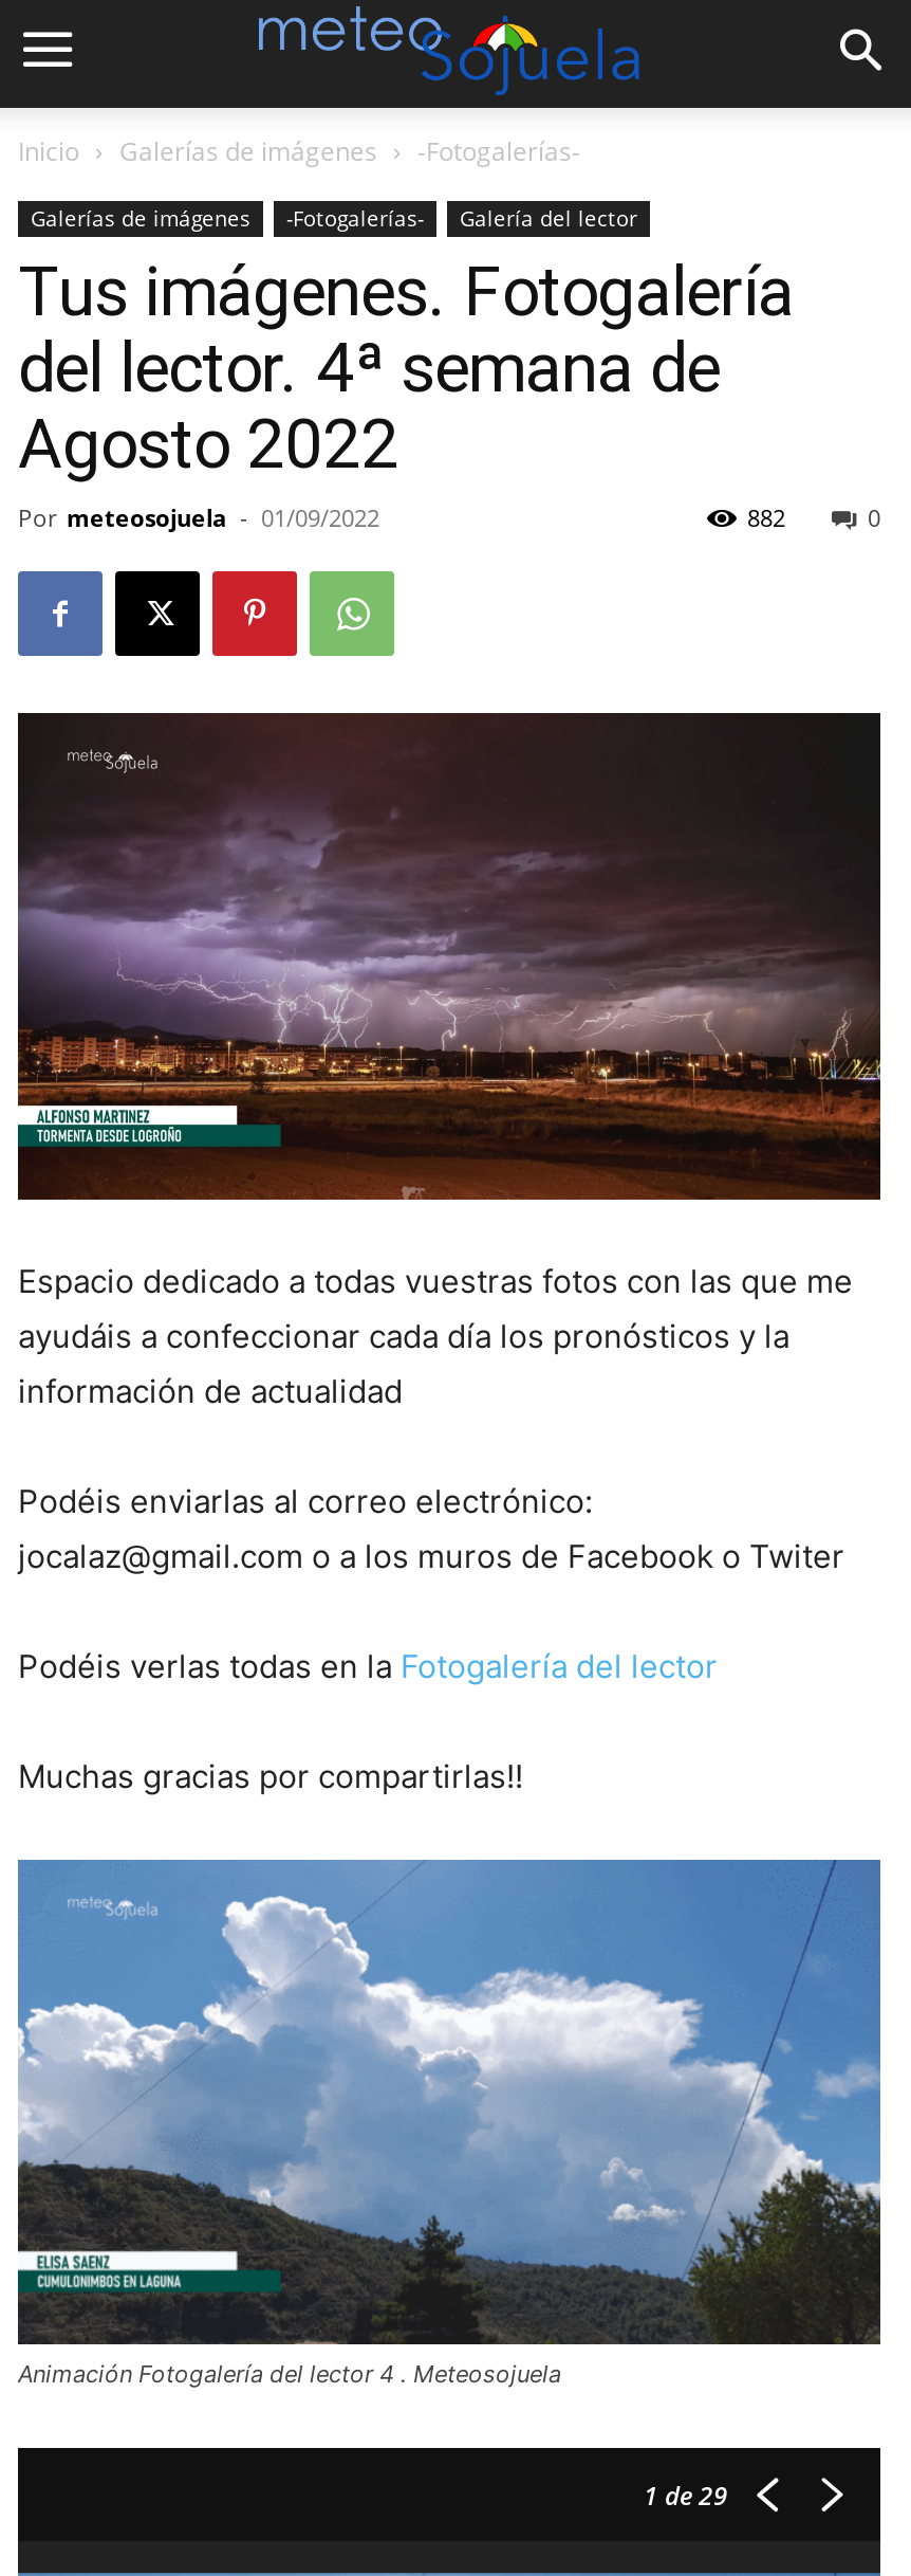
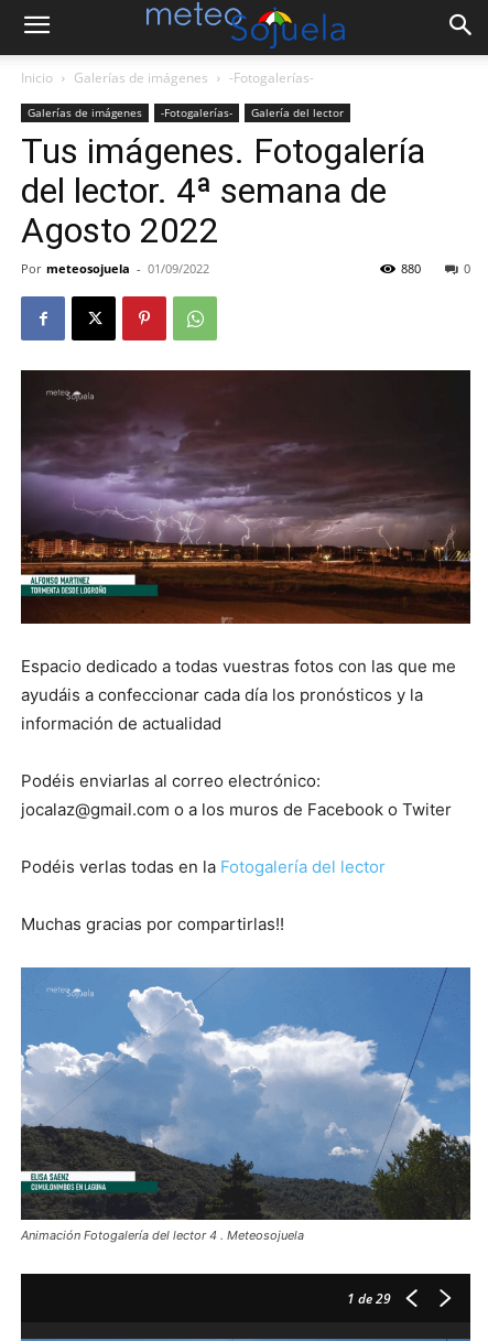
[747,501,785,533] 882 -> [401,260,421,277] 880

